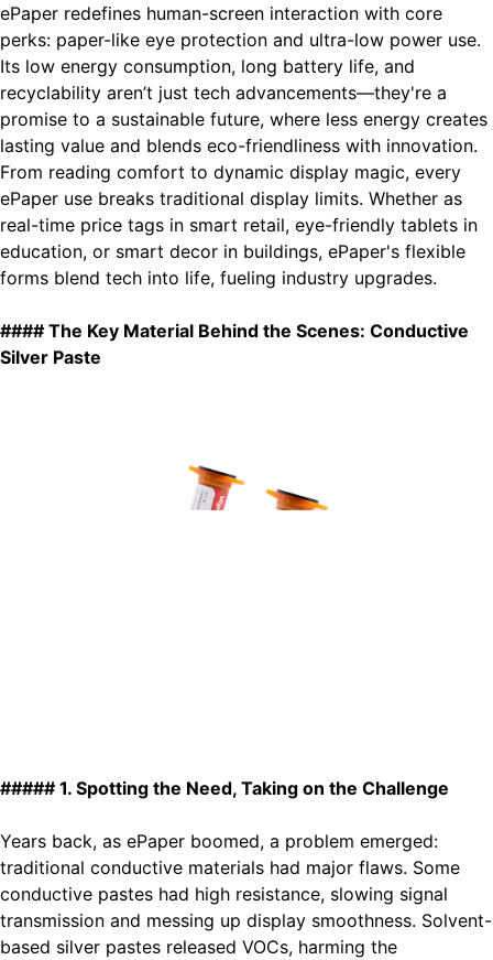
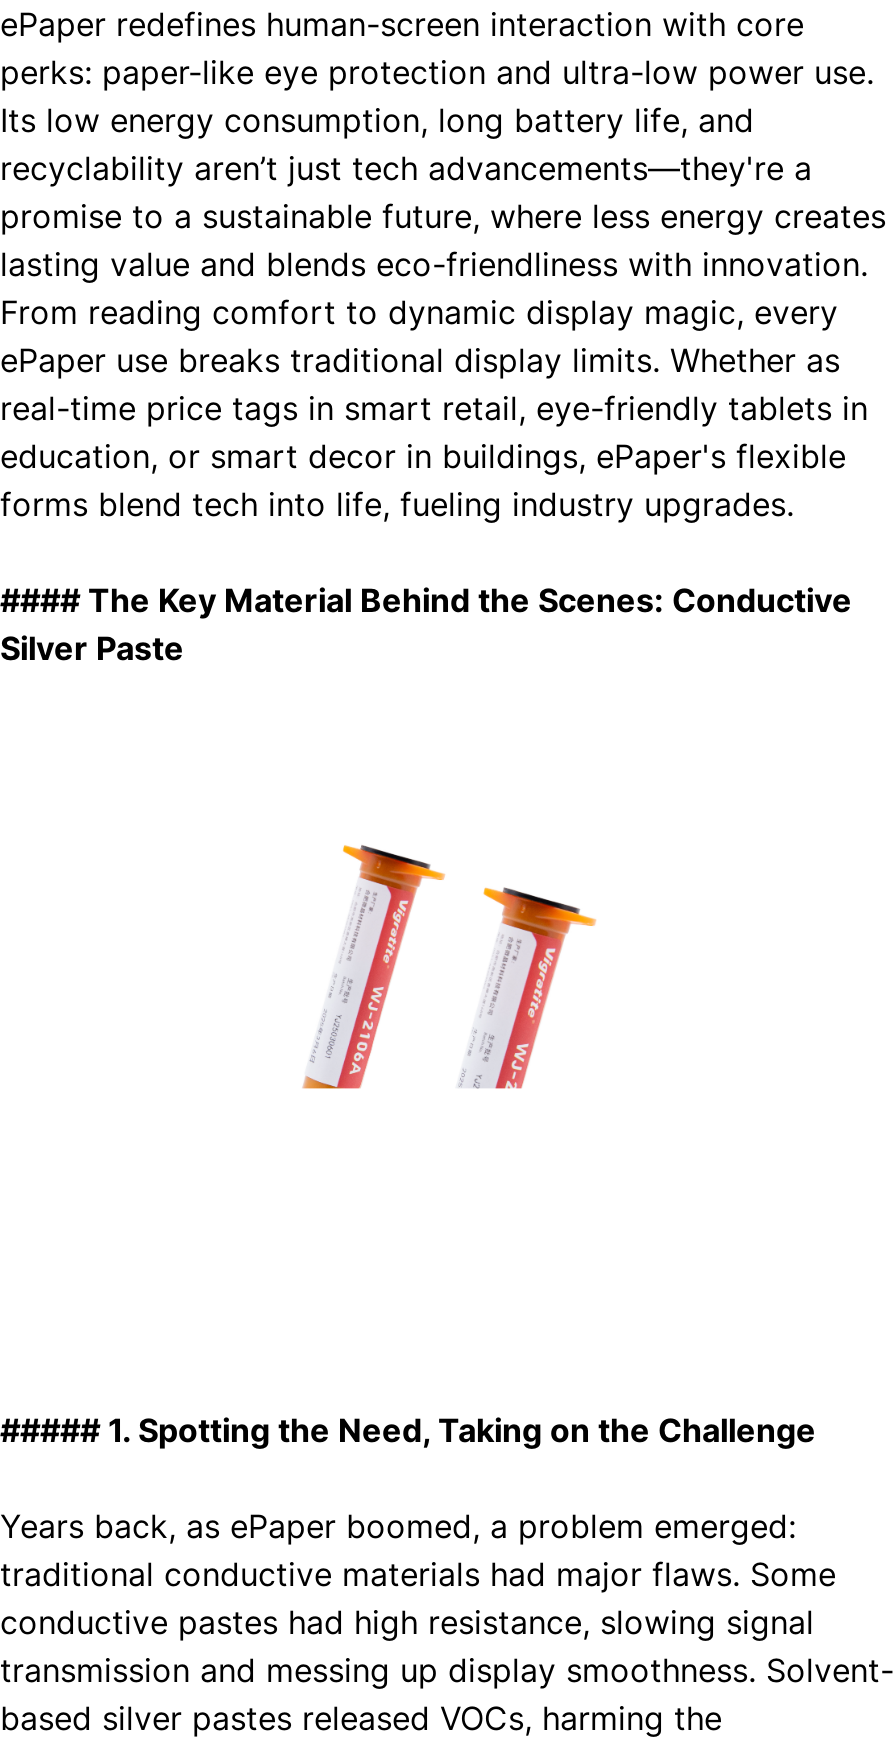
none -> [302,926,406,1092] [image]
none -> [458,924,570,1090] [image]

